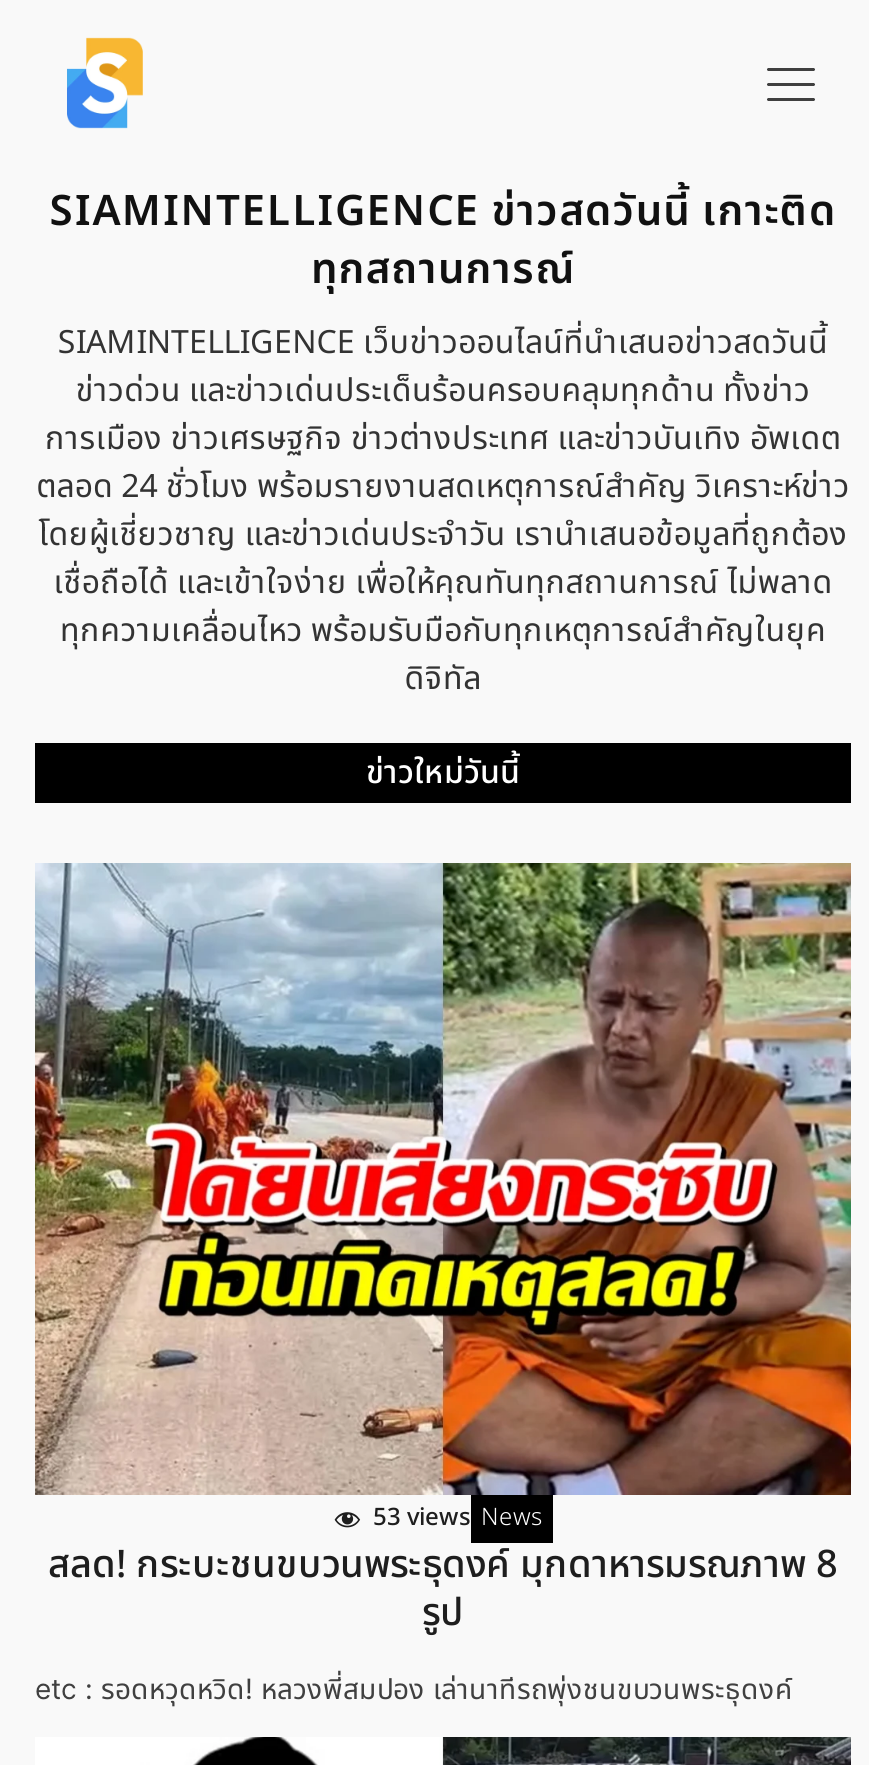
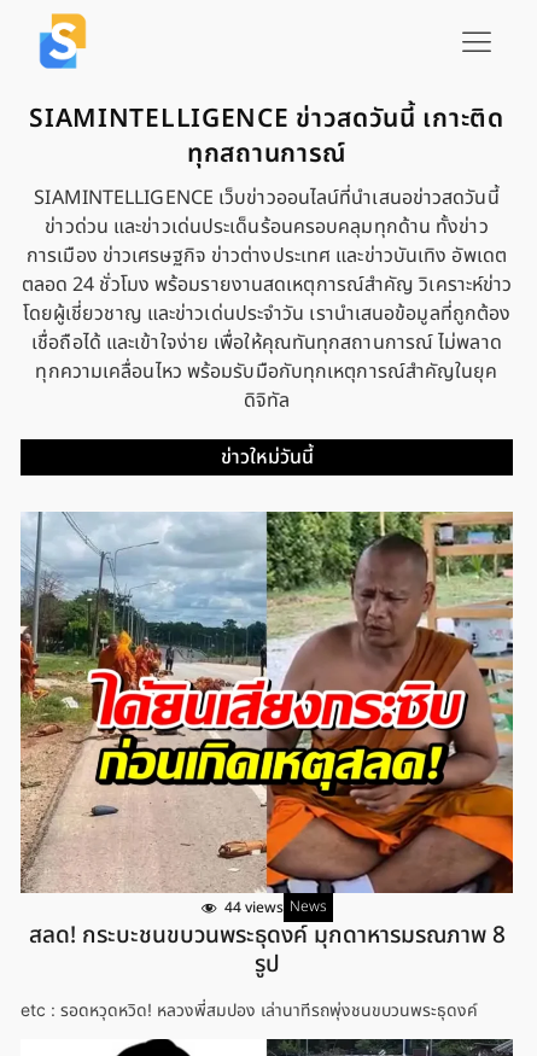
[373,1499,543,1536] 53 views News -> [224,896,327,918] 44 views News

